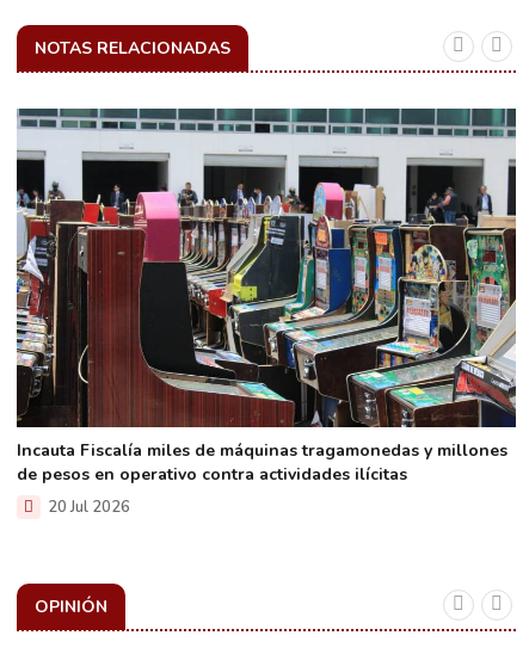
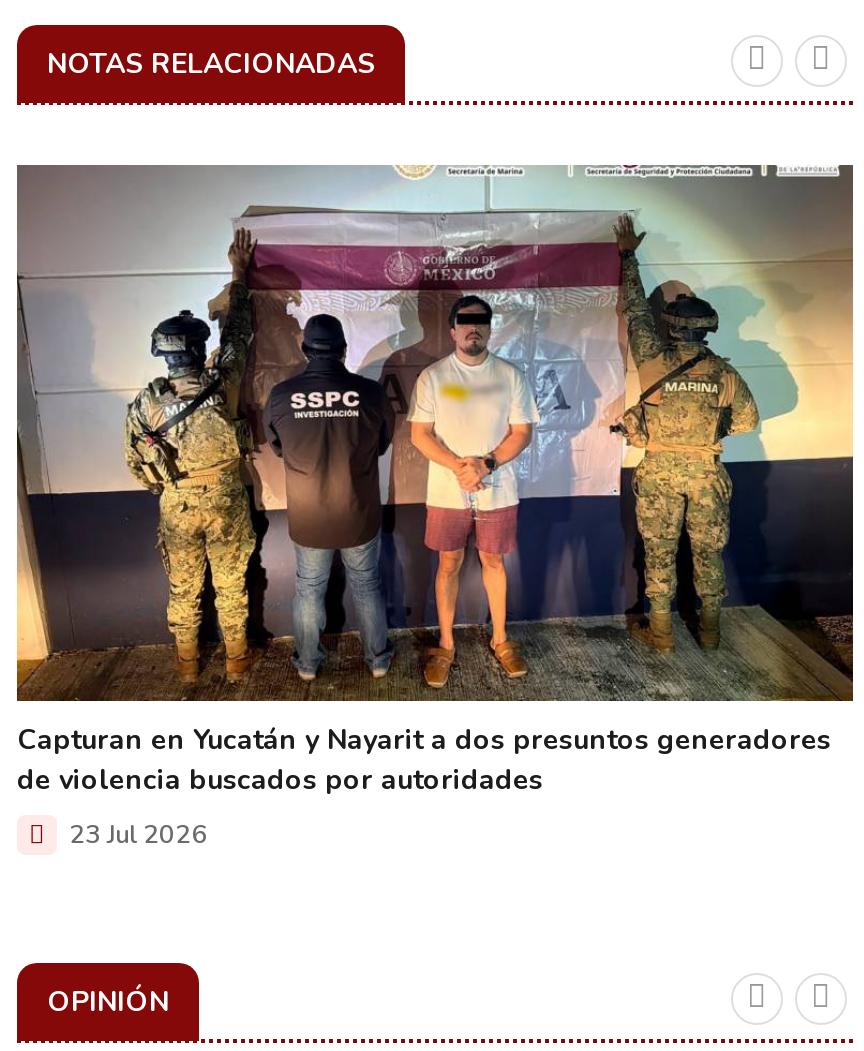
[16,107,517,486] [image] | Incauta Fiscalía miles de máquinas tragamonedas y millones | de pesos en operativo contra actividades ilícitas -> [15,164,855,799] [image] | Capturan en Yucatán y Nayarit a dos presuntos generadores | de violencia buscados por autoridades
[44,497,130,519] 20 Jul 2026 -> [63,817,207,853] 23 Jul 2026

